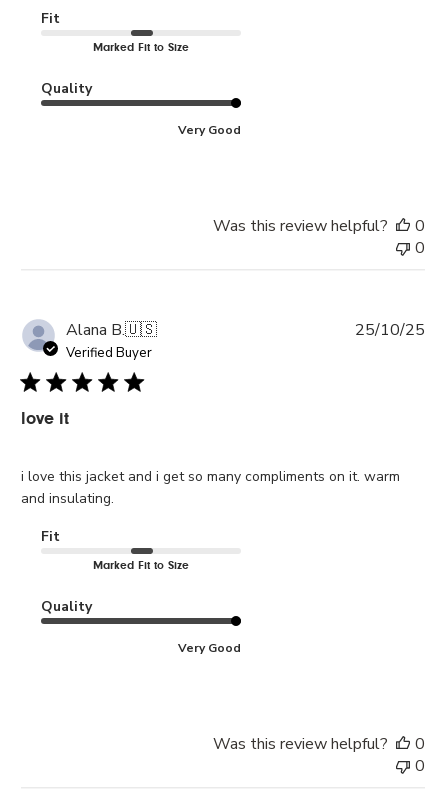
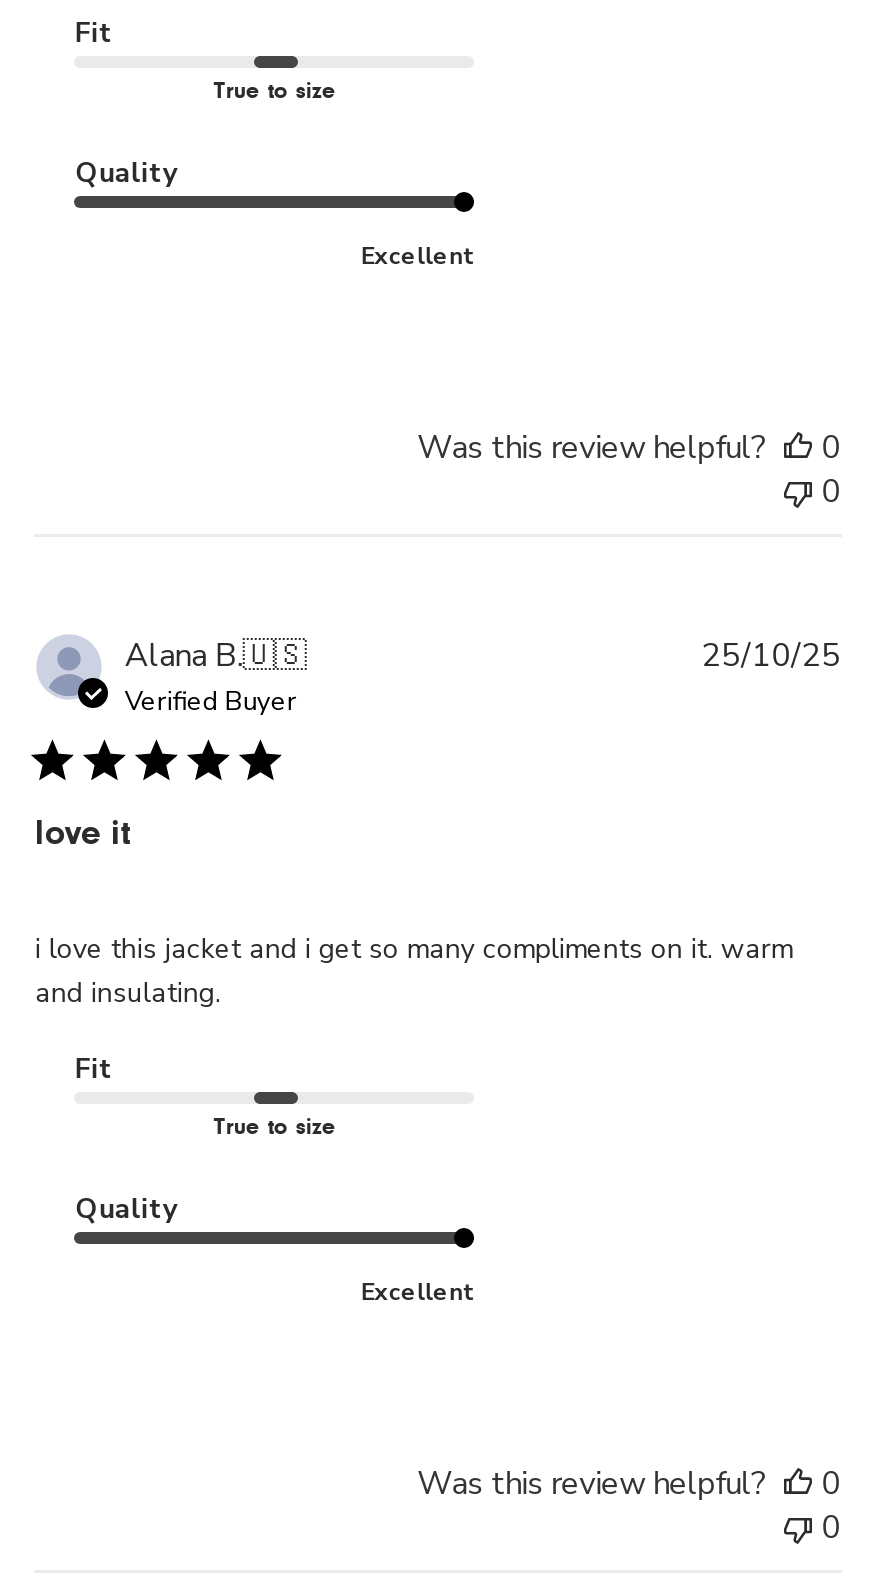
[93,40,189,54] Marked Fit to Size -> [214,75,336,103] True to size
[178,122,241,138] Very Good -> [361,239,475,271] Excellent
[93,558,189,572] Marked Fit to Size -> [214,1111,336,1139] True to size
[178,640,241,656] Very Good -> [361,1275,475,1307] Excellent

